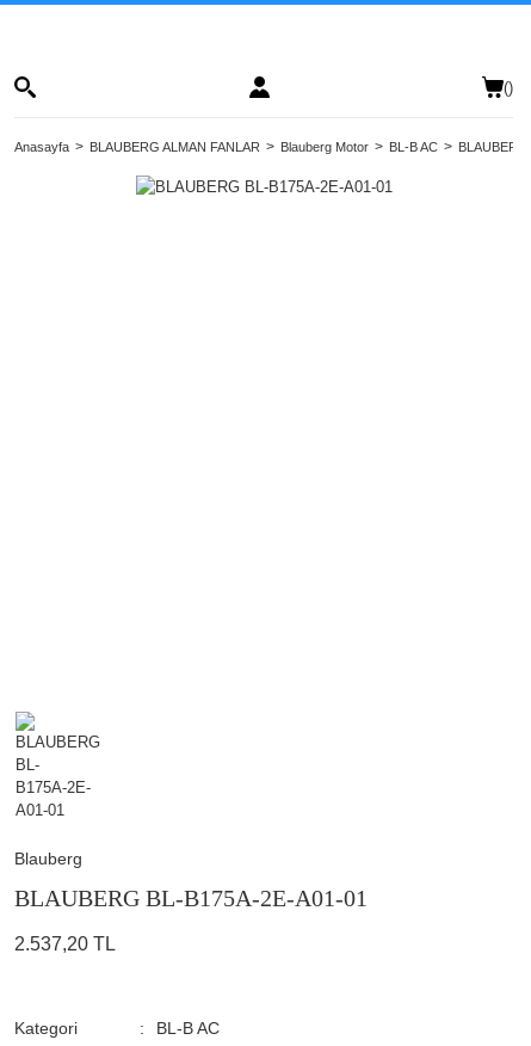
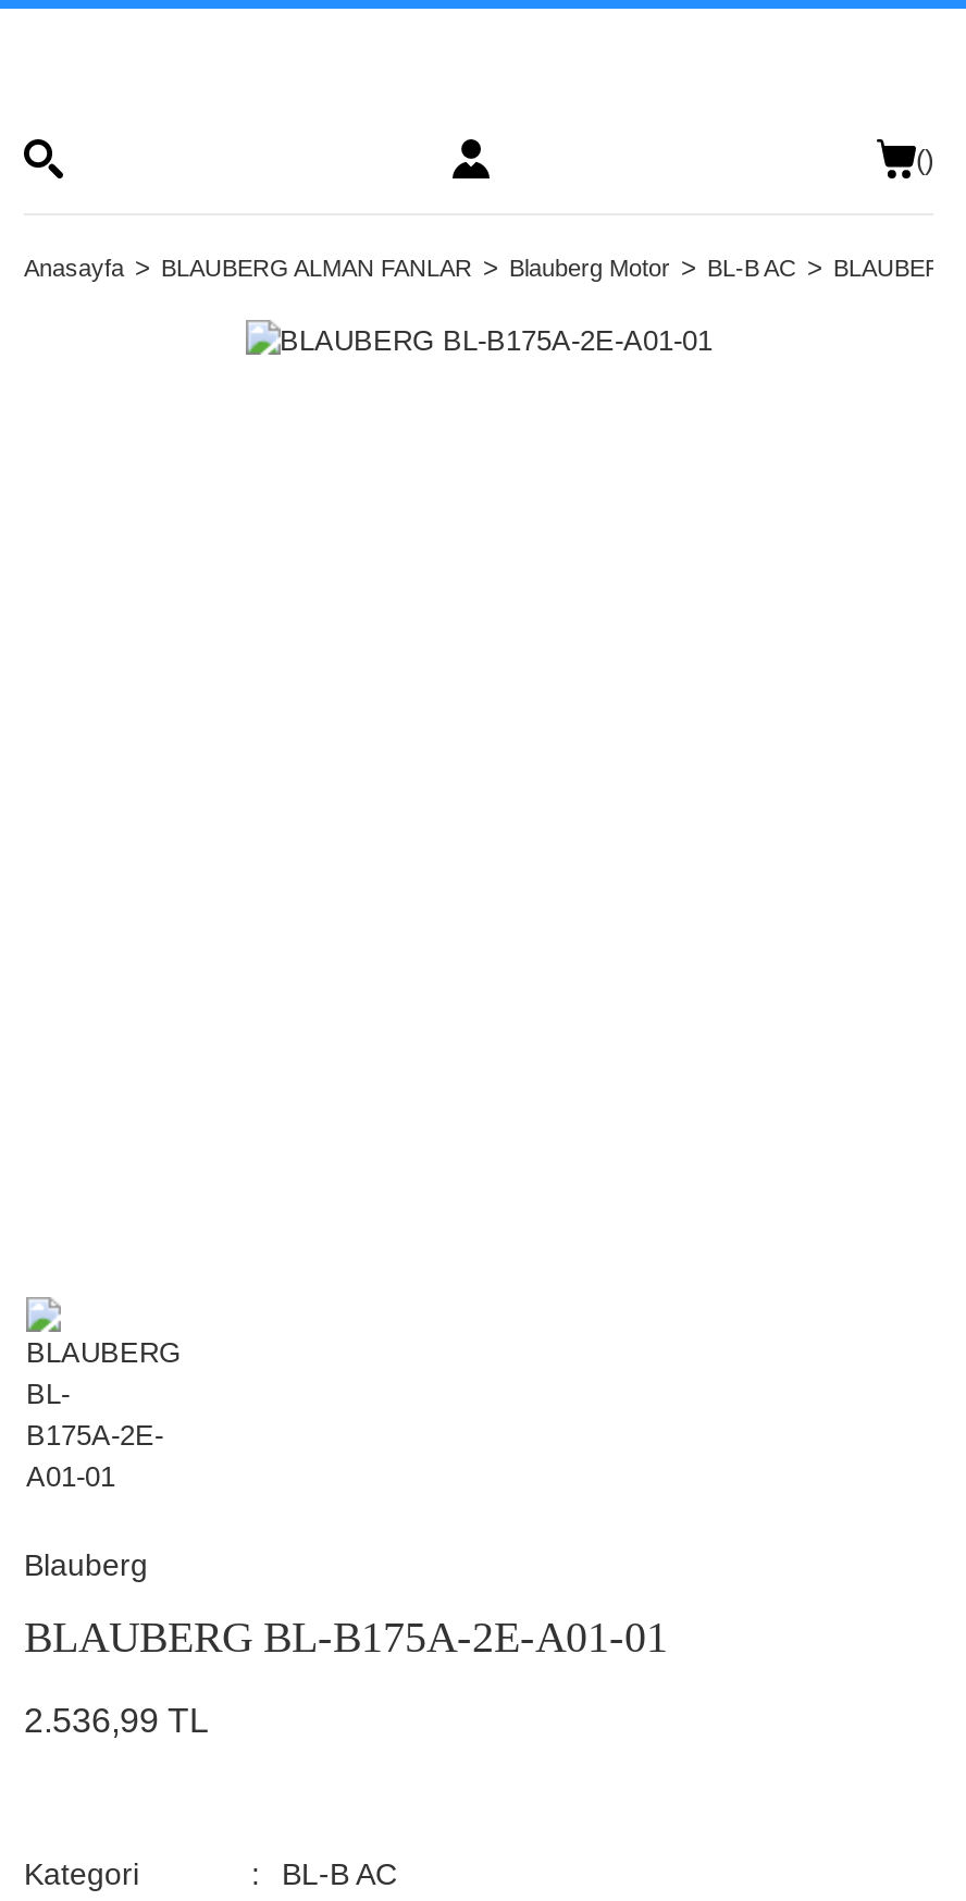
[14,934,116,954] 2.537,20 TL -> [24,1702,209,1739] 2.536,99 TL

